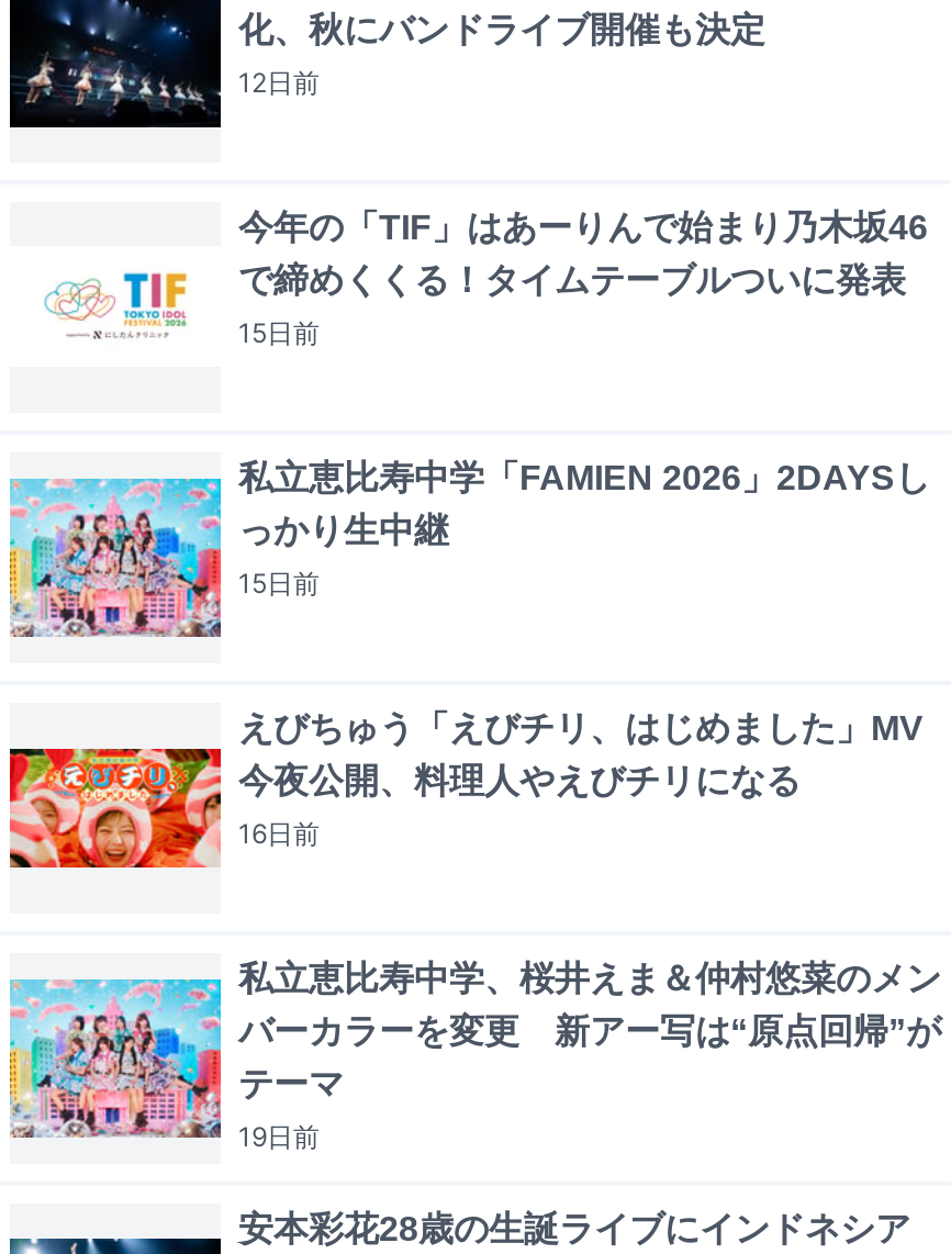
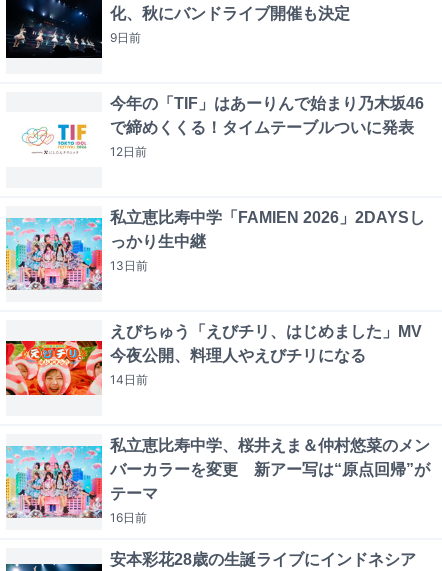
[238,66,320,99] 12日前 -> [110,30,141,45] 9日前
[238,316,320,349] 15日前 -> [110,144,147,159] 12日前
[238,566,320,599] 15日前 -> [110,258,148,273] 13日前
[238,817,320,850] 16日前 -> [110,372,148,387] 14日前
[238,1120,320,1153] 19日前 -> [110,510,147,525] 16日前

